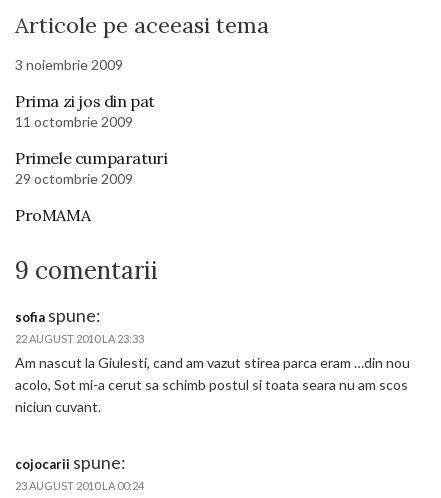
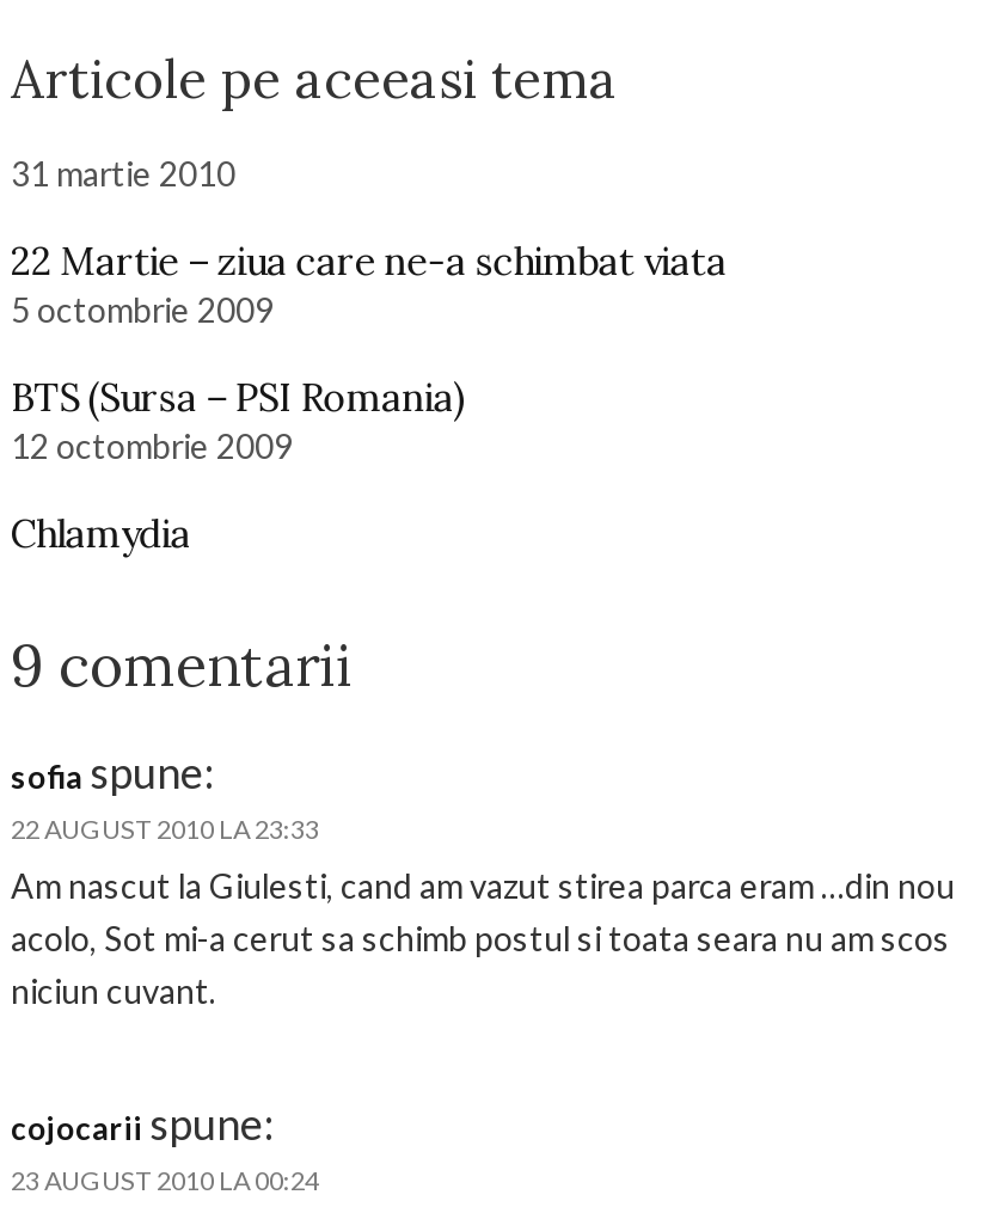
[15,56,123,73] 3 noiembrie 2009 -> [11,153,235,194] 31 martie 2010
[15,91,155,130] Prima zi jos din pat | 11 octombrie 2009 -> [11,237,727,330] 22 Martie – ziua care ne-a schimbat viata | 5 octombrie 2009
[15,148,167,187] Primele cumparaturi | 29 octombrie 2009 -> [11,373,465,466] BTS (Sursa – PSI Romania) | 12 octombrie 2009
[15,205,90,225] ProMAMA -> [11,509,191,557] Chlamydia

